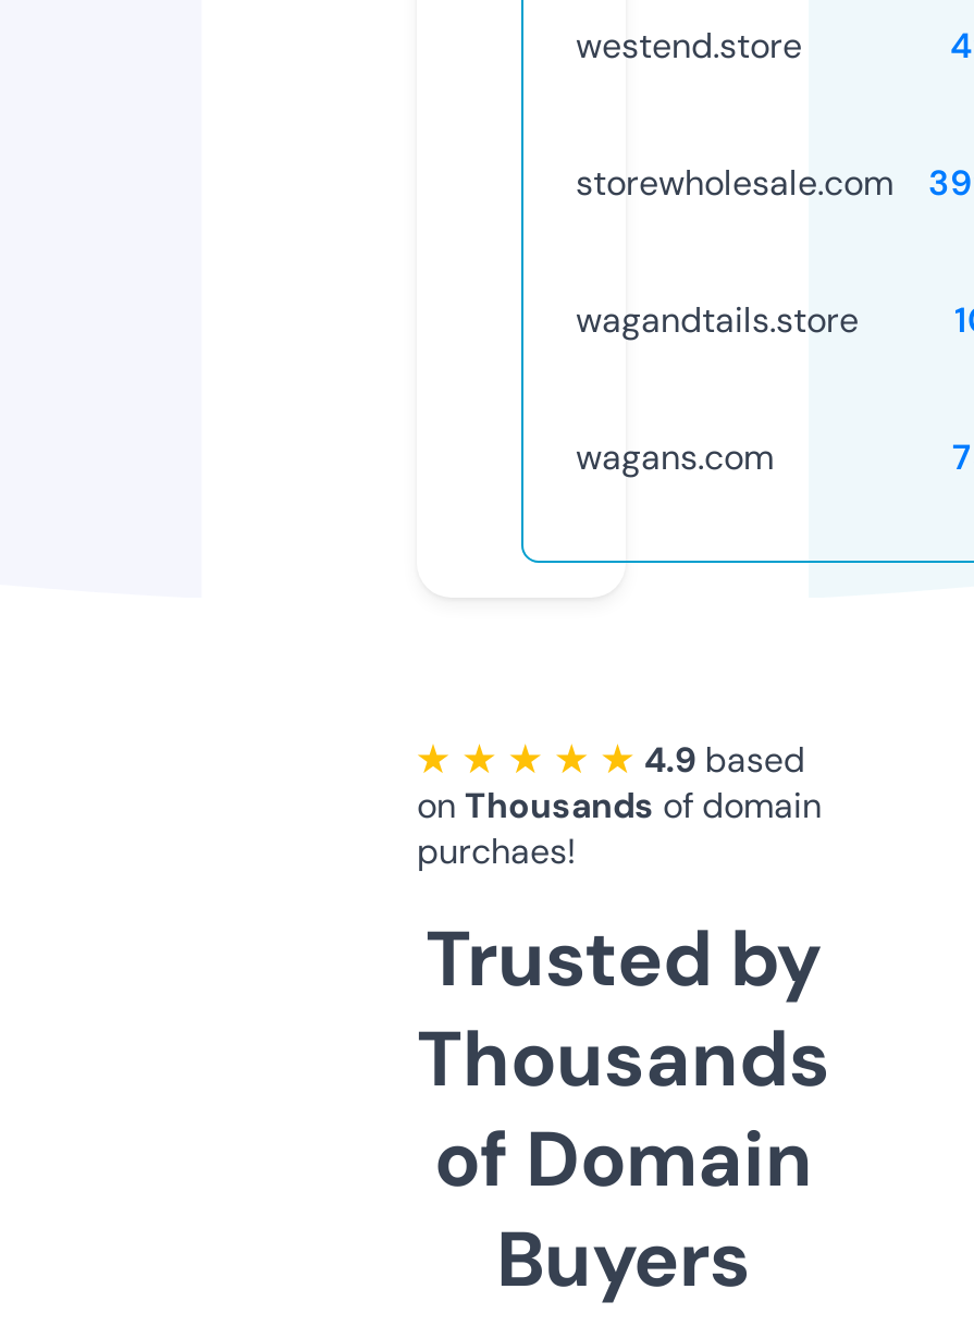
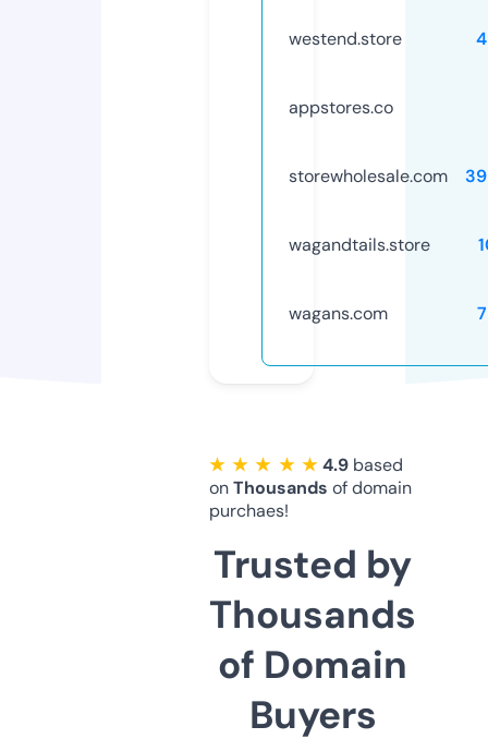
none -> [289,96,393,119] appstores.co

